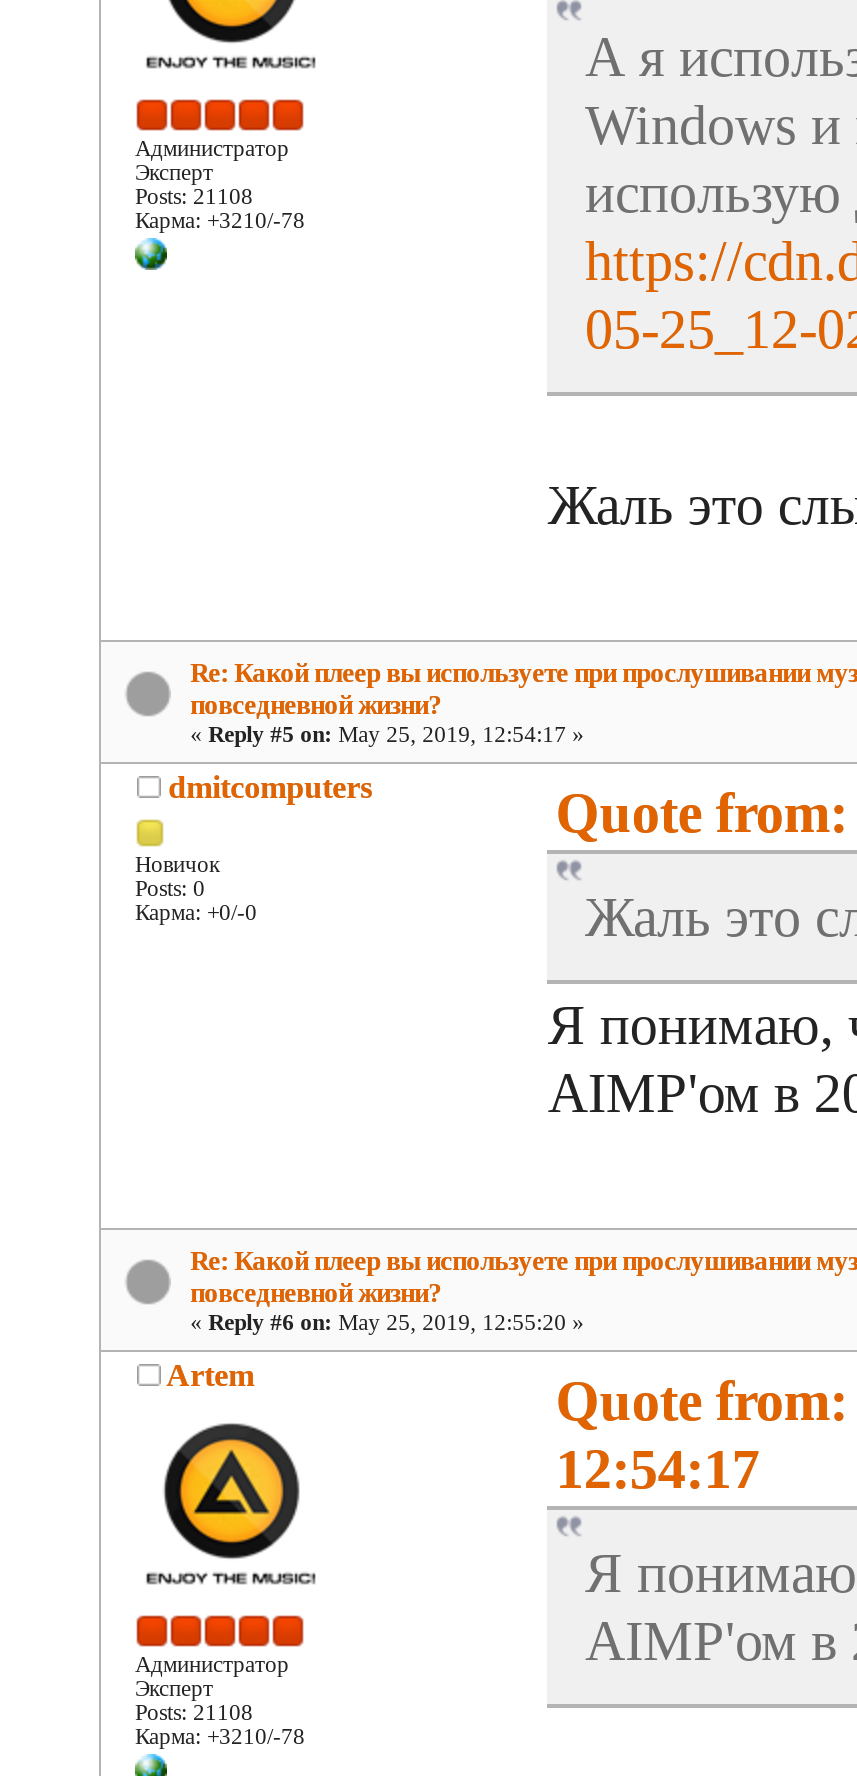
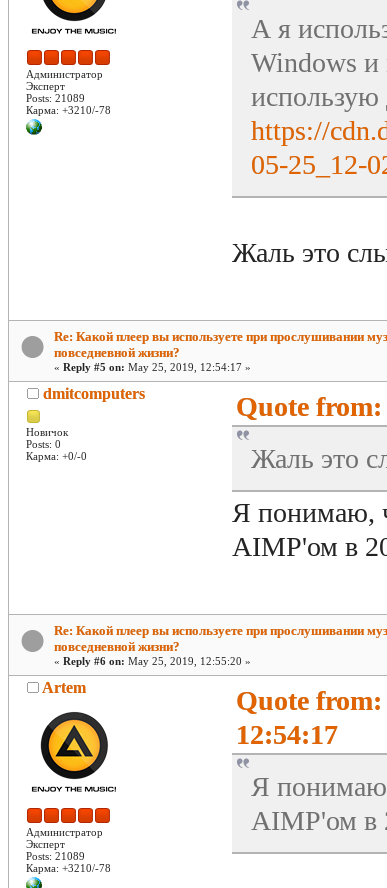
[135,184,253,208] Posts: 21108 -> [26,92,85,104] Posts: 21089
[135,1700,253,1724] Posts: 21108 -> [26,850,85,862] Posts: 21089

